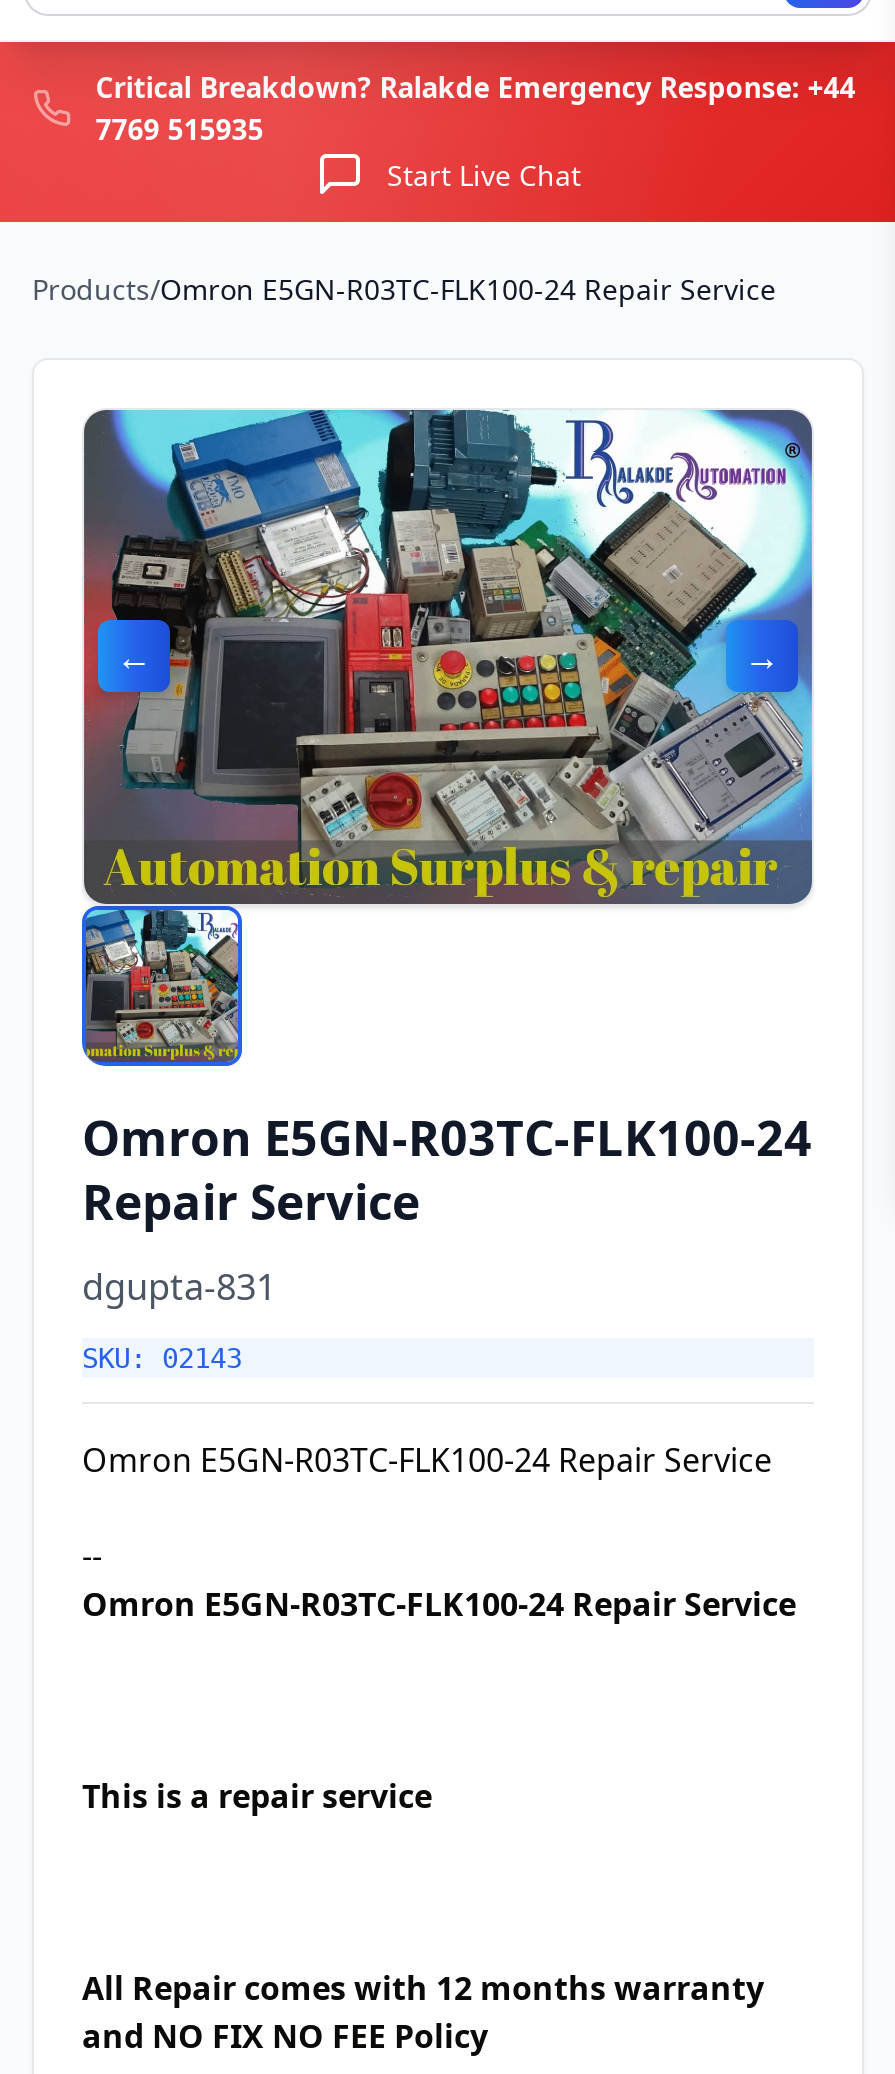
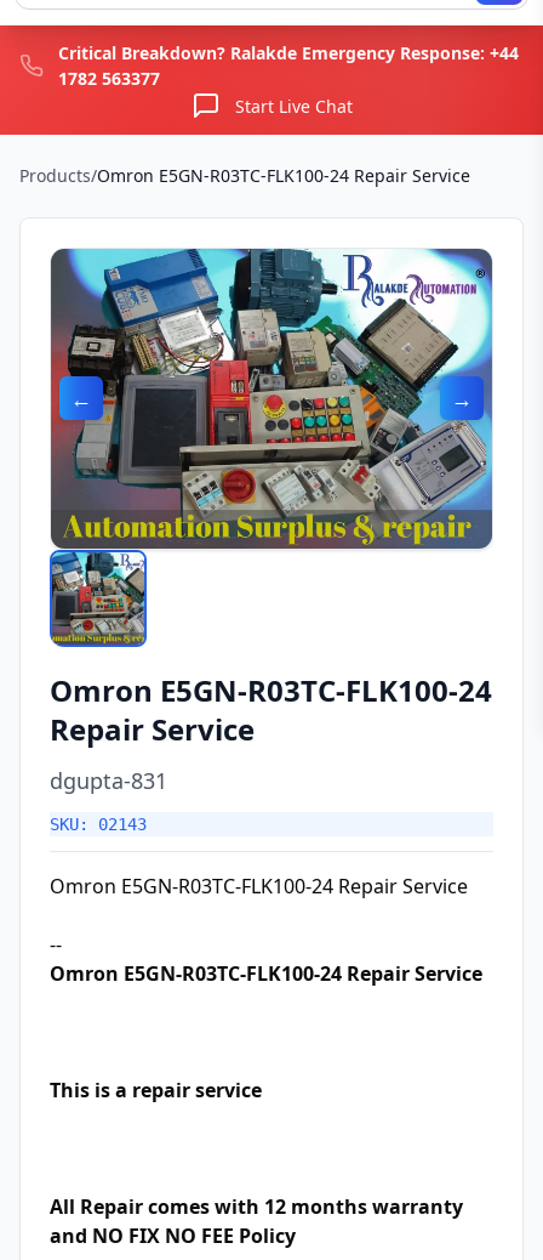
[95,110,263,148] 7769 515935 -> [58,67,160,90] 1782 563377

